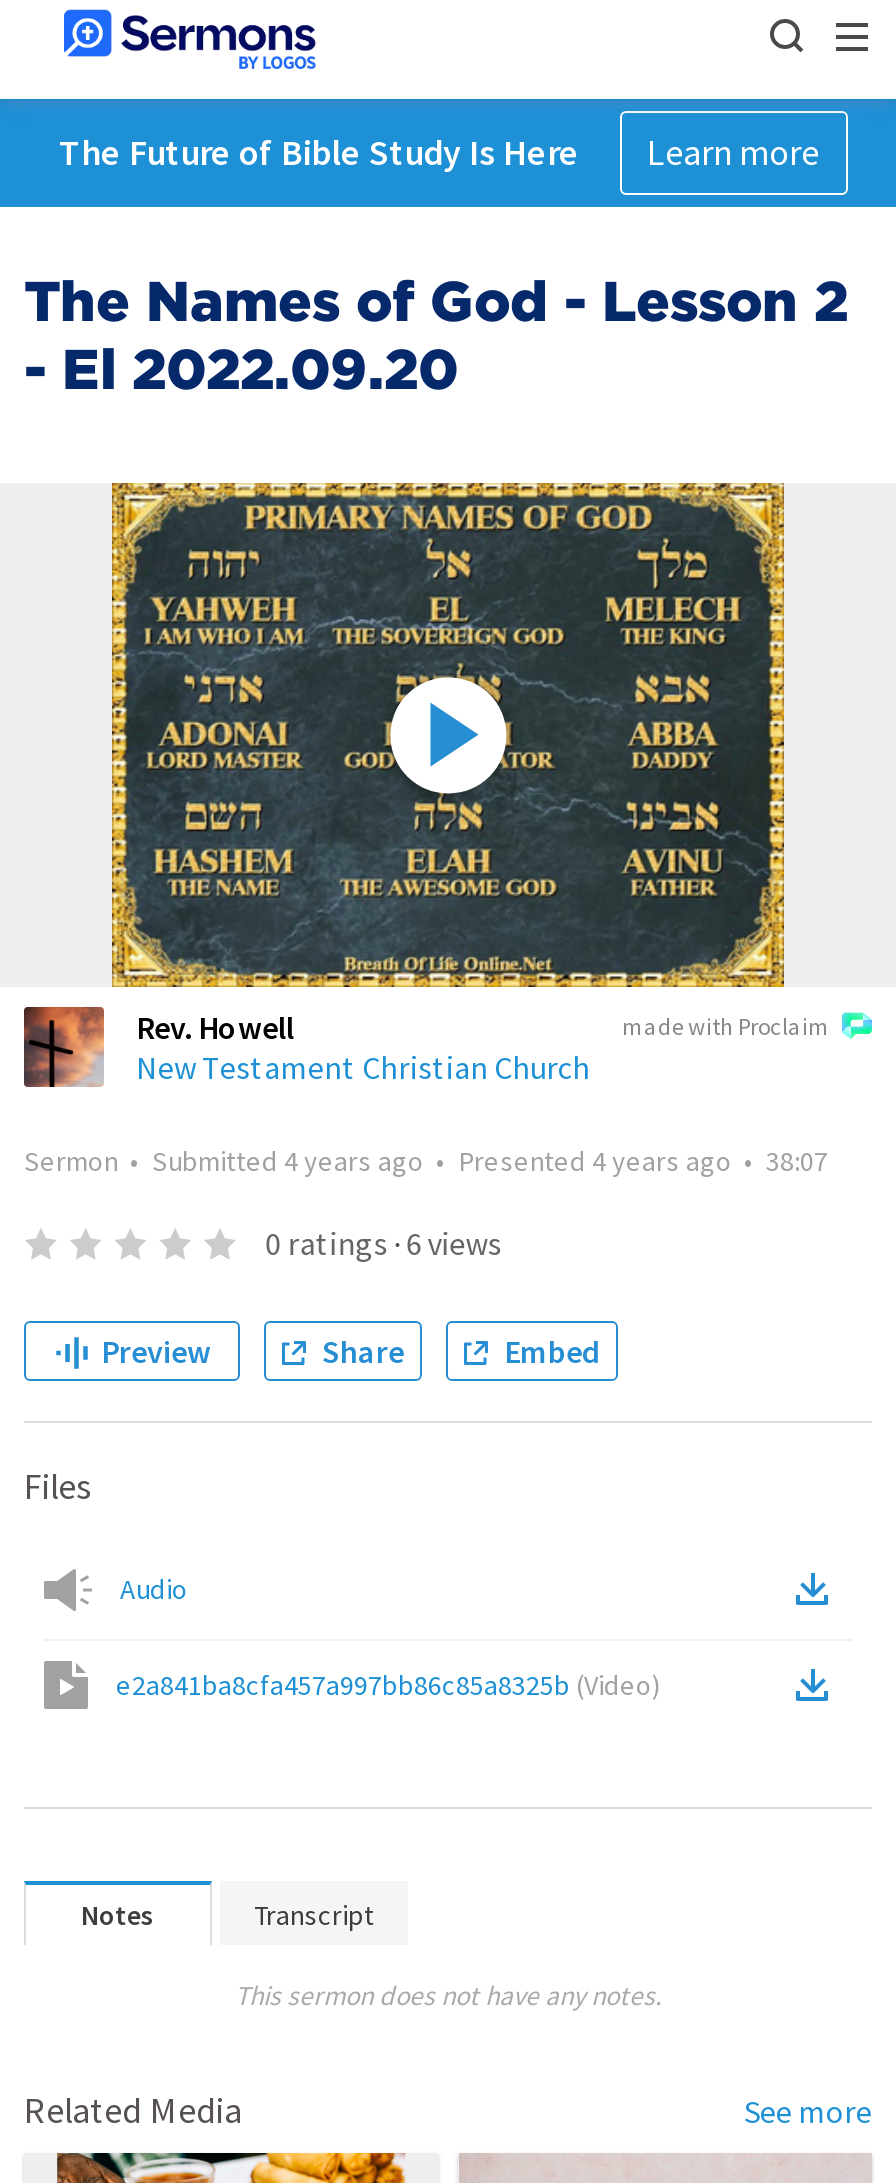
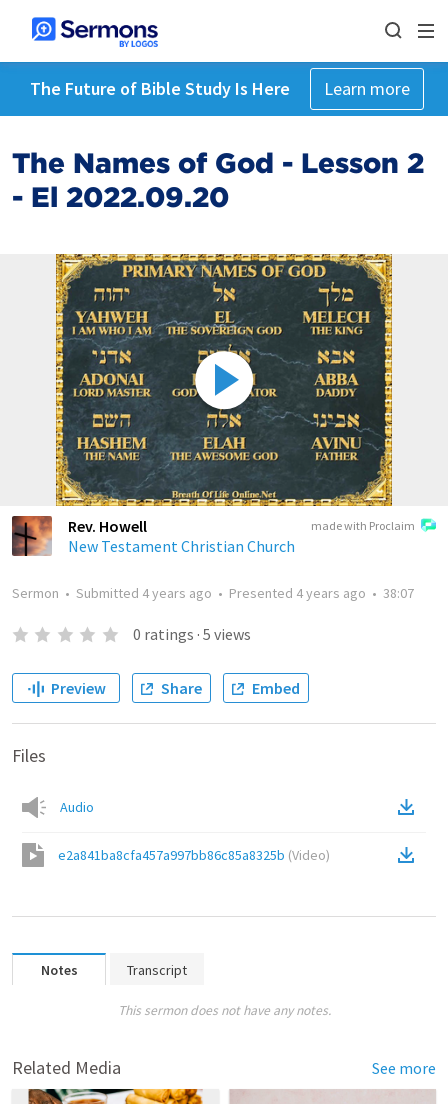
[265,1223,501,1263] 0 ratings · 6 views -> [133,624,251,644] 0 ratings · 5 views

